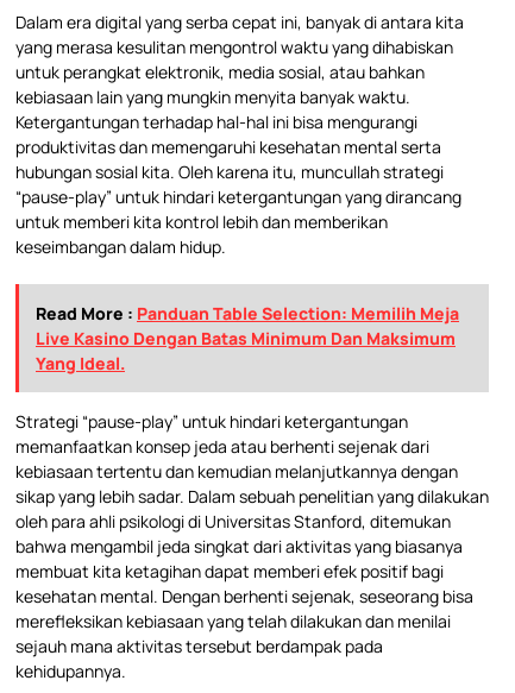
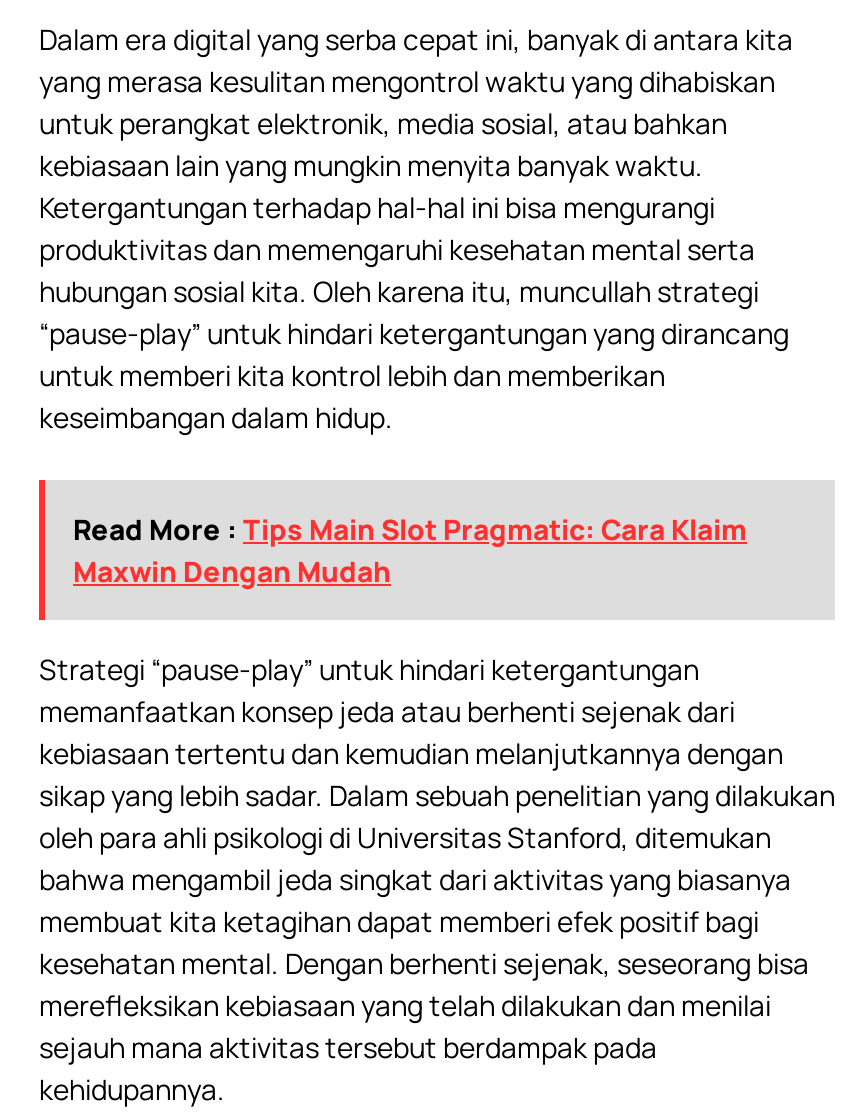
[36,302,459,374] Read More : Panduan Table Selection: Memilih Meja | Live Kasino Dengan Batas Minimum Dan Maksimum | Yang Ideal. -> [73,510,747,590] Read More : Tips Main Slot Pragmatic: Cara Klaim | Maxwin Dengan Mudah

